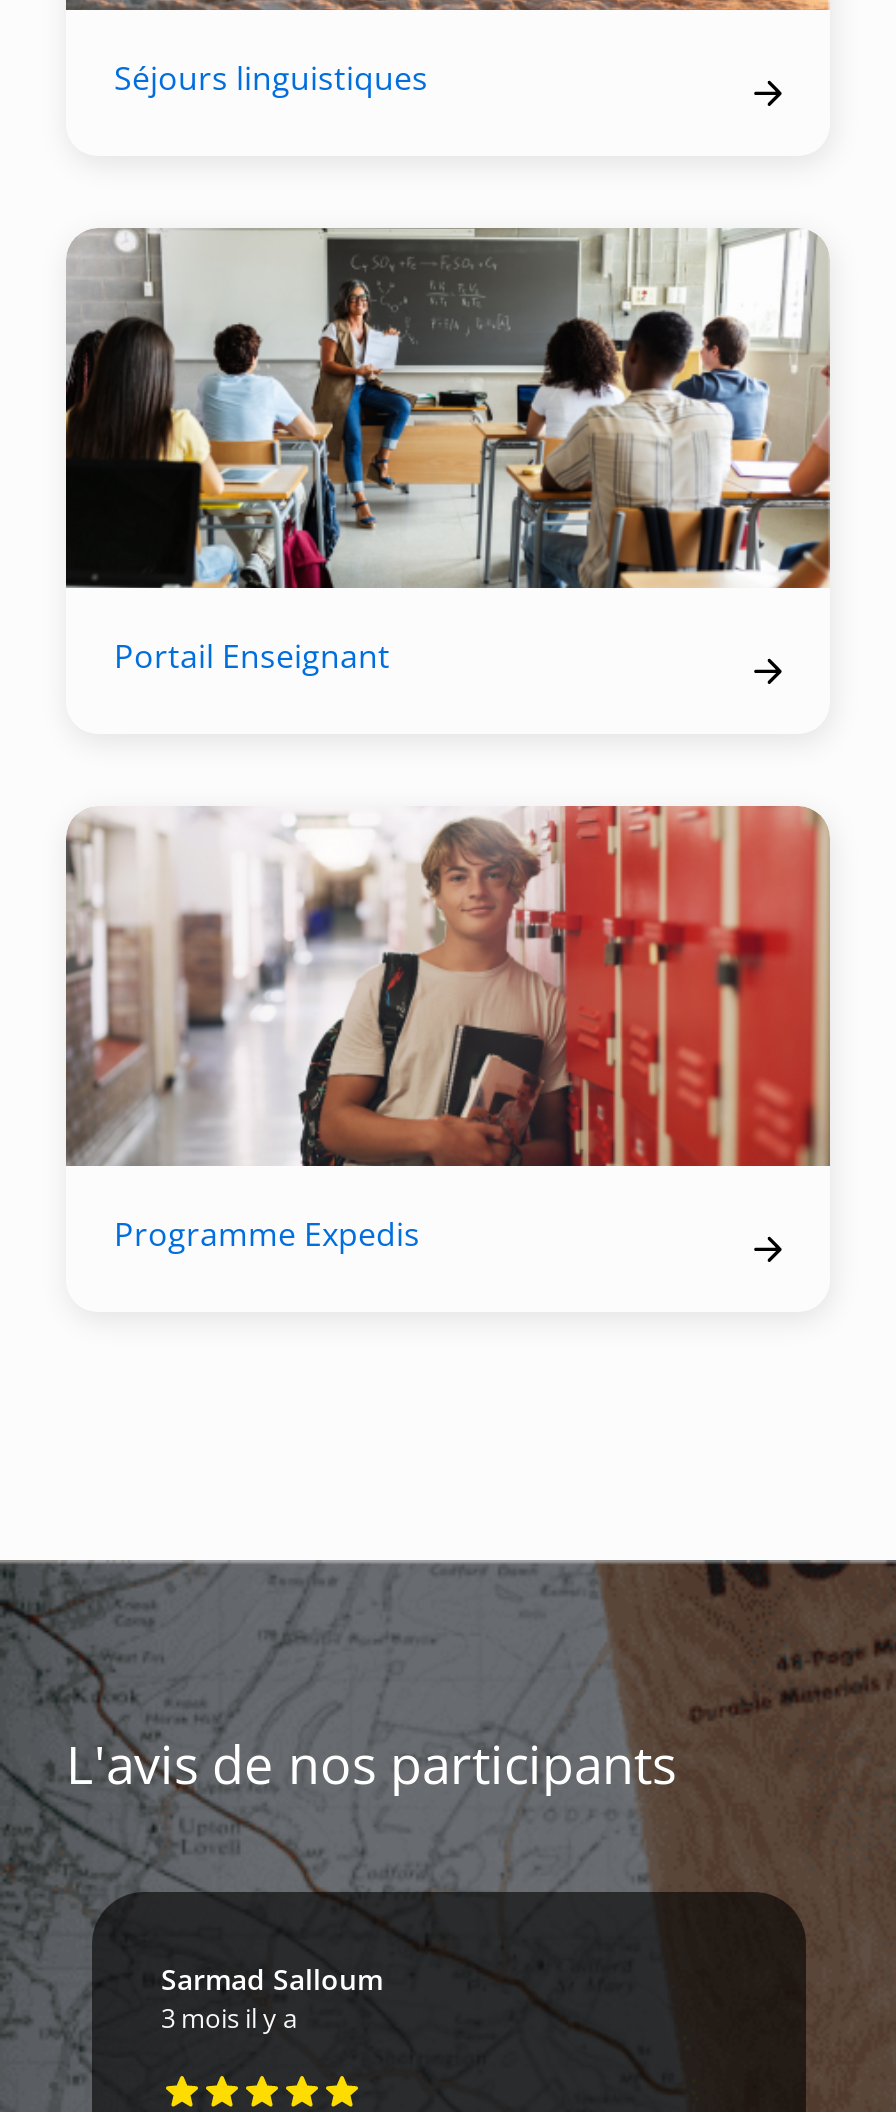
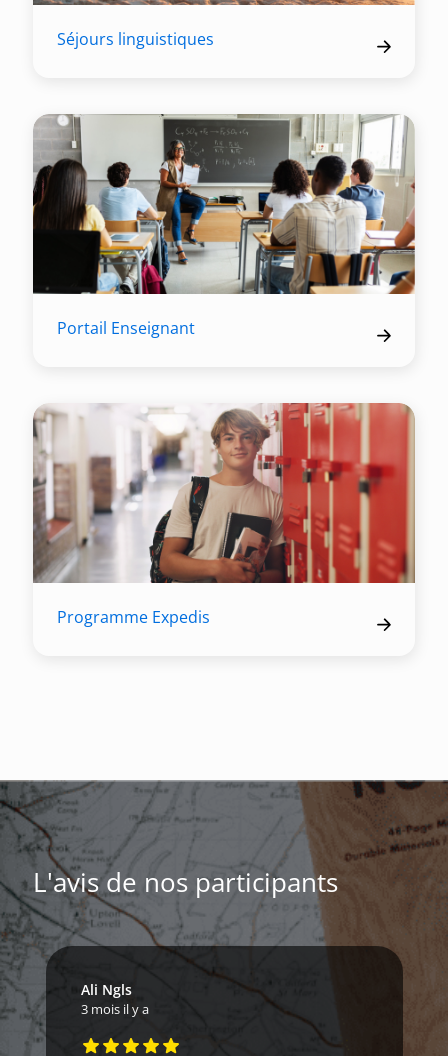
[161,1960,383,1998] Sarmad Salloum -> [80,980,131,999] Ali Ngls

